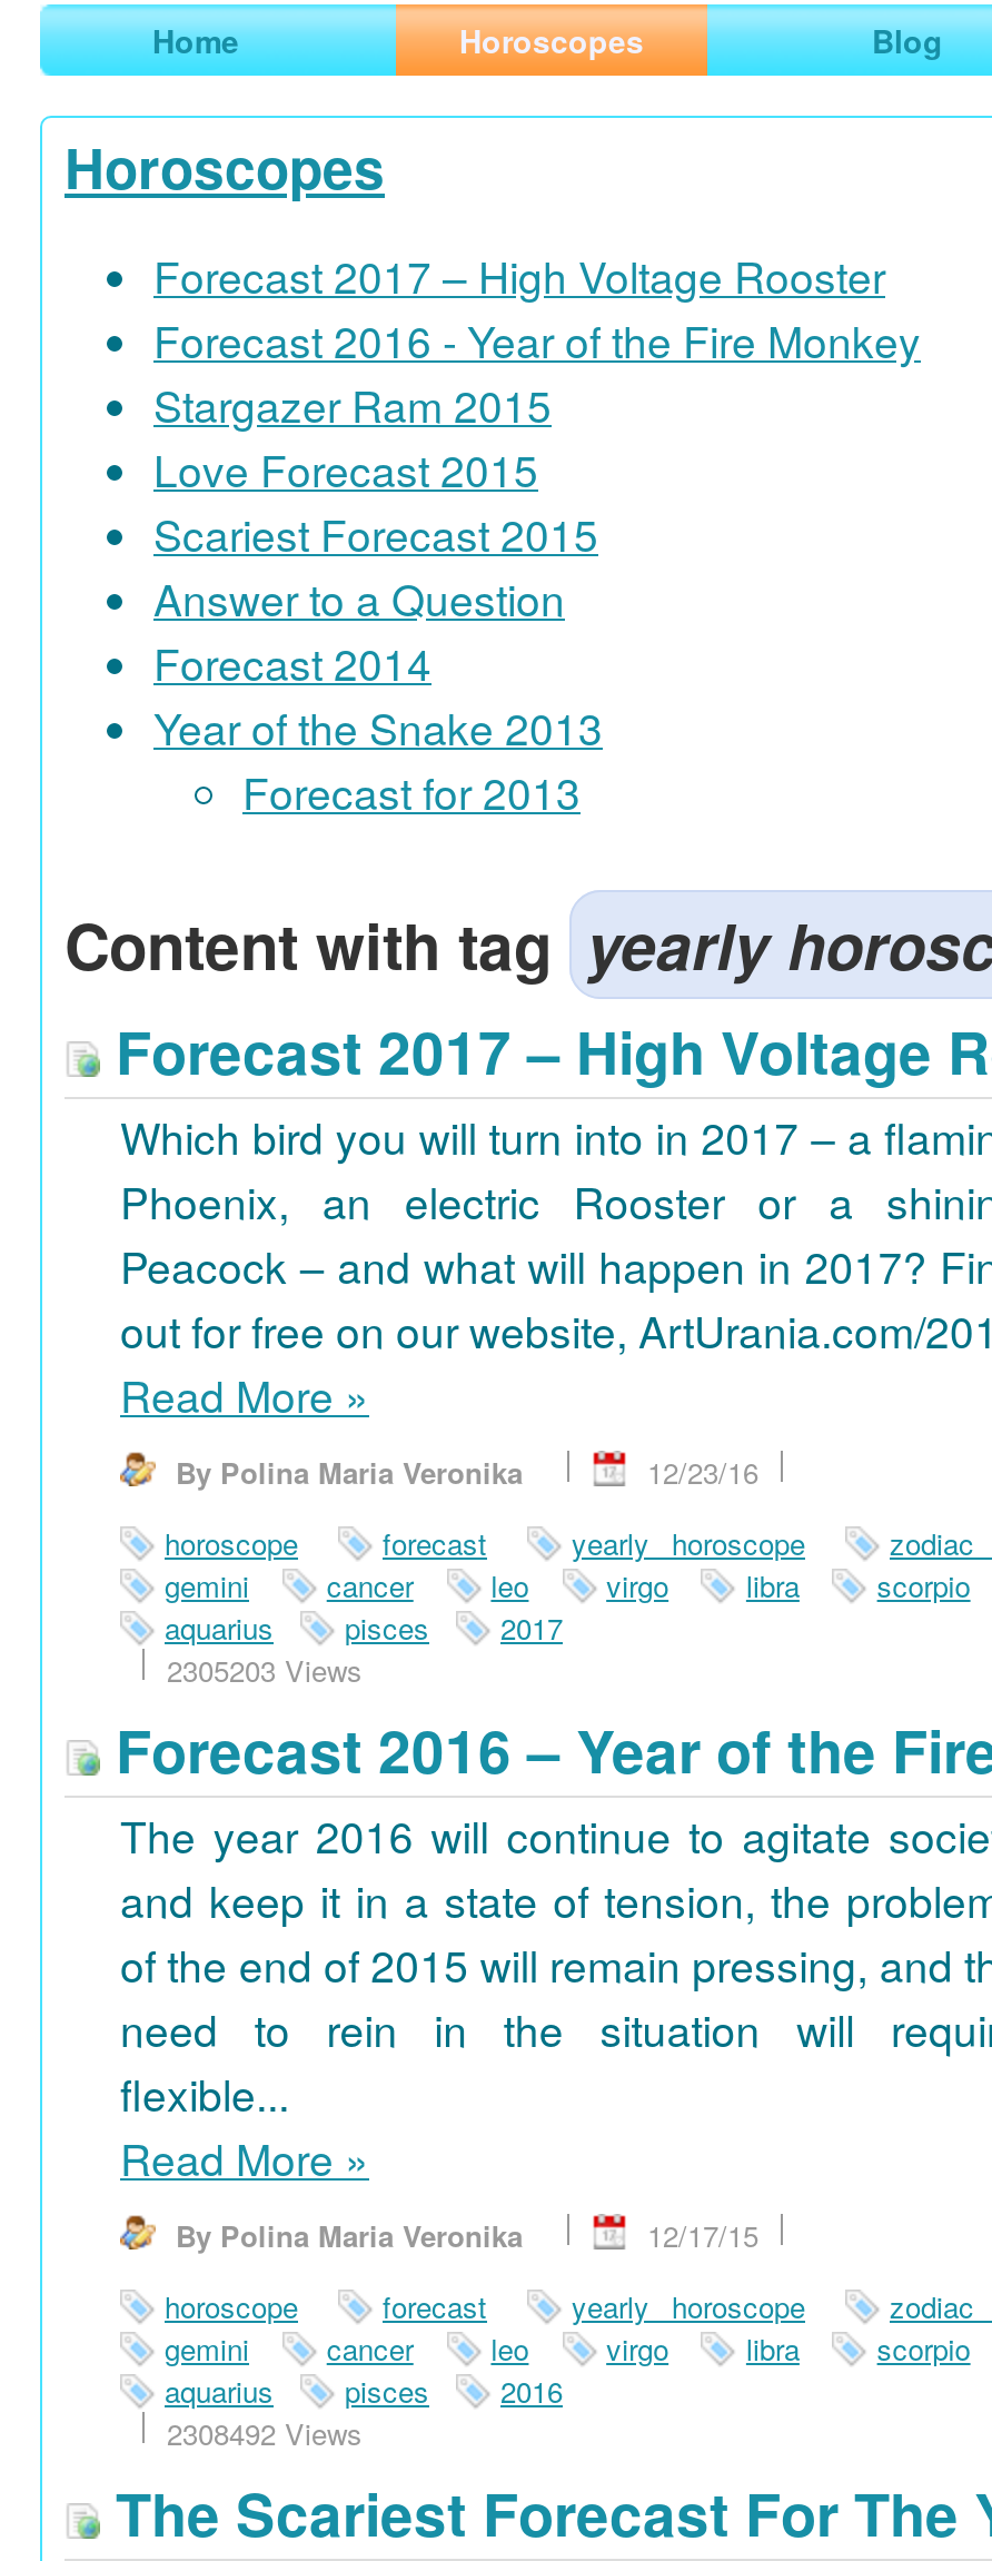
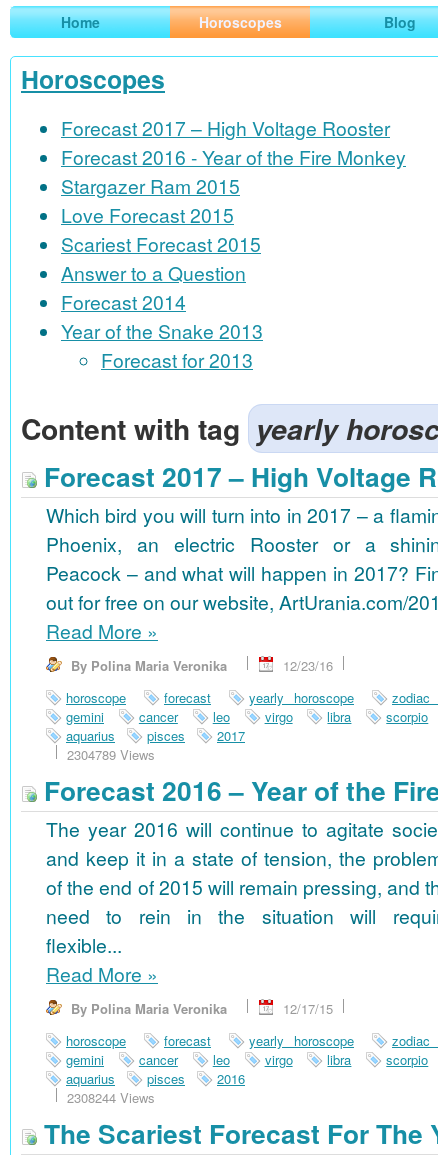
[167,1649,363,1691] 2305203 Views -> [67,745,155,764] 2304789 Views
[167,2412,363,2454] 2308492 Views -> [67,1088,155,1107] 2308244 Views

